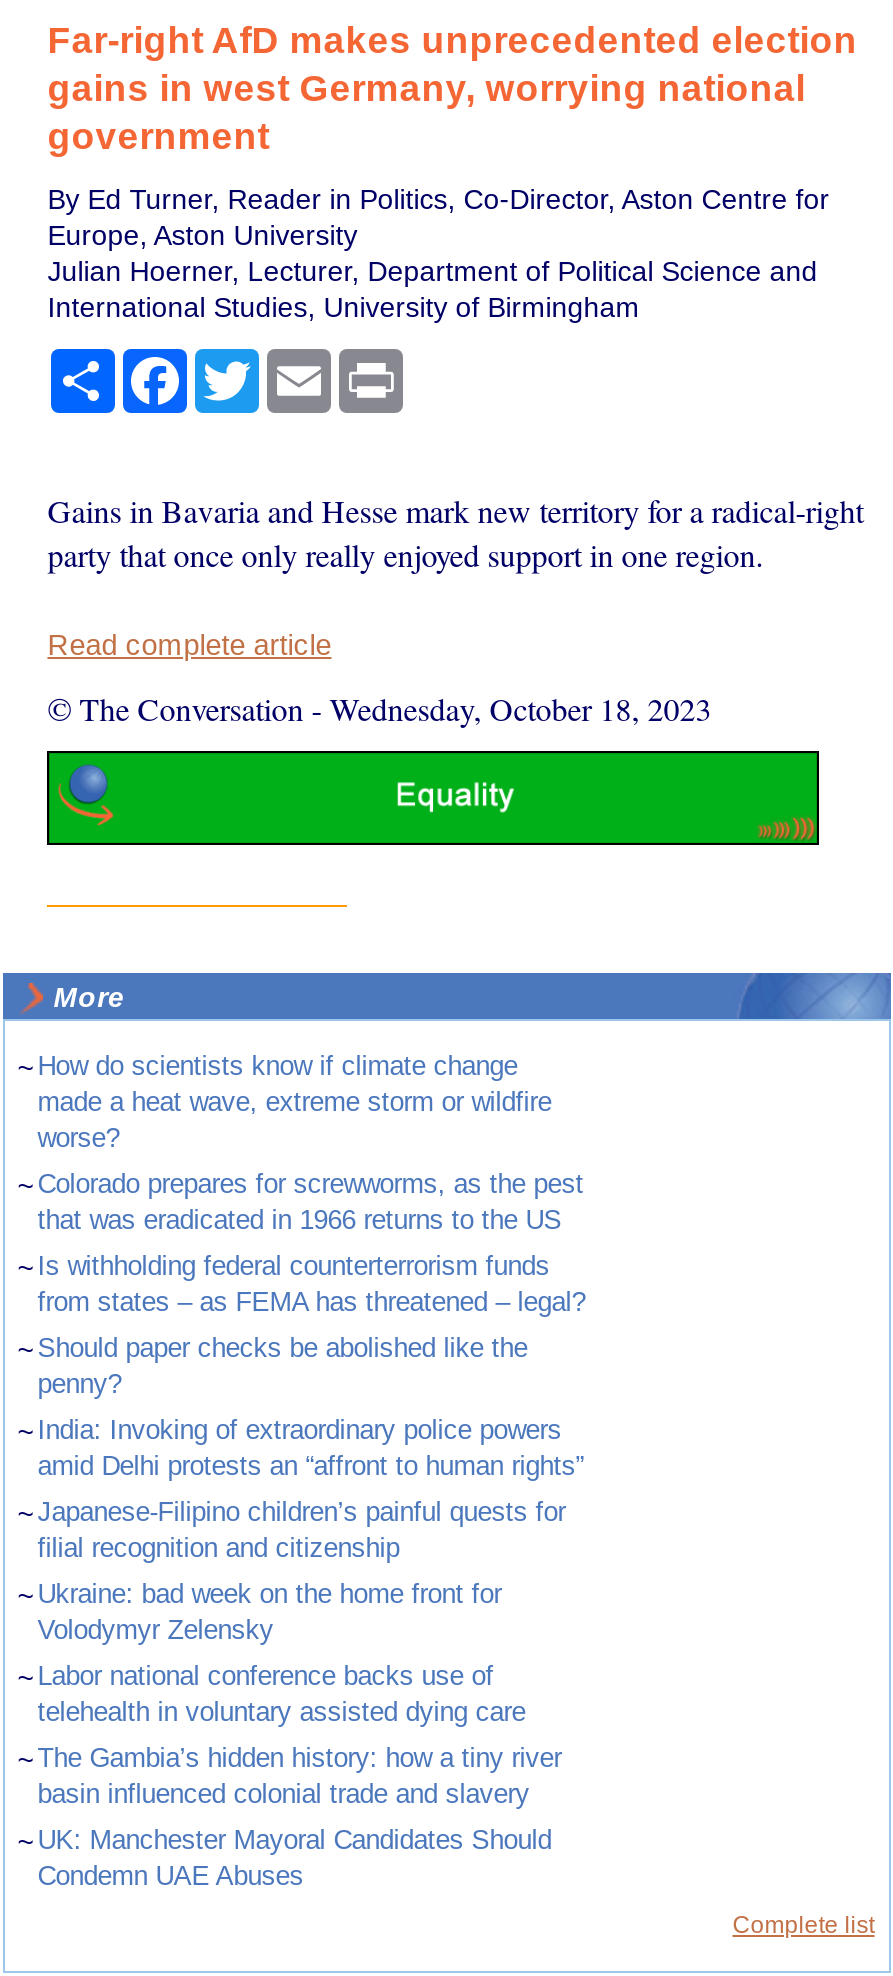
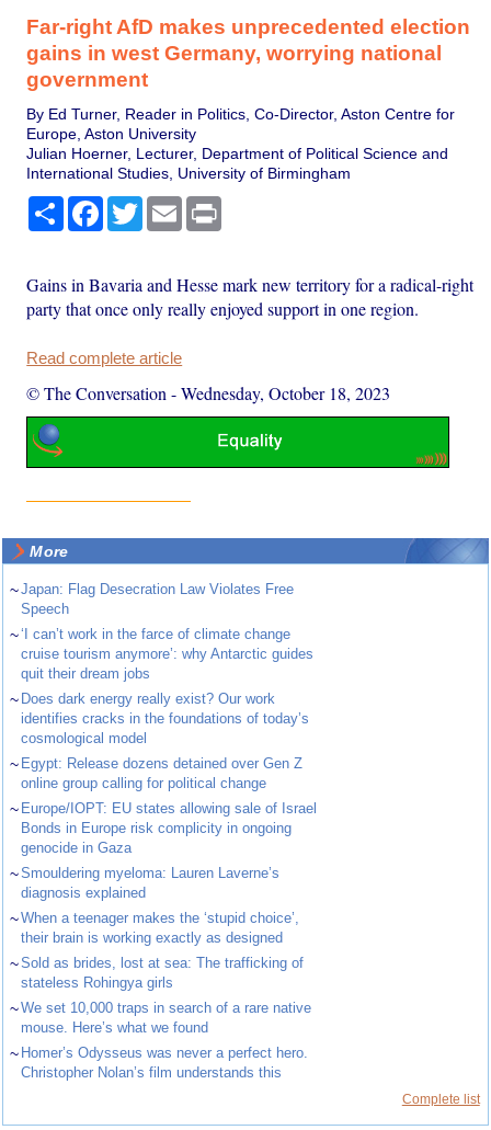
[17,1052,551,1154] ~ How do scientists know if climate change | made a heat wave, extreme storm or wildfire | worse? -> [10,581,294,618] ~ Japan: Flag Desecration Law Violates Free | Speech
[17,1170,583,1236] ~ Colorado prepares for screwworms, as the pest | that was eradicated in 1966 returns to the US -> [10,626,314,682] ~ ‘I can’t work in the farce of climate change | cruise tourism anymore’: why Antarctic guides | quit their dream jobs
[17,1252,585,1318] ~ Is withholding federal counterterrorism funds | from states – as FEMA has threatened – legal? -> [10,691,309,747] ~ Does dark energy really exist? Our work | identifies cracks in the foundations of today’s | cosmological model
[17,1334,527,1400] ~ Should paper checks be abolished like the | penny? -> [10,756,303,792] ~ Egypt: Release dozens detained over Gen Z | online group calling for political change
[17,1416,583,1482] ~ India: Invoking of extraordinary police powers | amid Delhi protests an “affront to human rights” -> [10,801,317,857] ~ Europe/IOPT: EU states allowing sale of Israel | Bonds in Europe risk complicity in ongoing | genocide in Gaza
[17,1498,565,1564] ~ Japanese-Filipino children’s painful quests for | filial recognition and citizenship -> [10,865,280,901] ~ Smouldering myeloma: Lauren Laverne’s | diagnosis explained
[17,1580,501,1646] ~ Ukraine: bad week on the home front for | Volodymyr Zelensky -> [10,910,299,946] ~ When a teenager makes the ‘stupid choice’, | their brain is working exactly as designed
[17,1662,525,1728] ~ Labor national conference backs use of | telehealth in voluntary assisted dying care -> [10,955,304,991] ~ Sold as brides, lost at sea: The trafficking of | stateless Rohingya girls
[17,1744,561,1810] ~ The Gambia’s hidden history: how a tiny river | basin influenced colonial trade and slavery -> [10,1000,311,1036] ~ We set 10,000 traps in search of a rare native | mouse. Here’s what we found
[17,1826,551,1892] ~ UK: Manchester Mayoral Candidates Should | Condemn UAE Abuses -> [10,1045,308,1081] ~ Homer’s Odysseus was never a perfect hero. | Christopher Nolan’s film understands this

